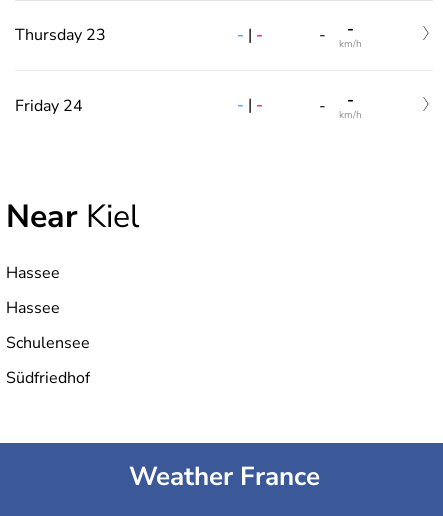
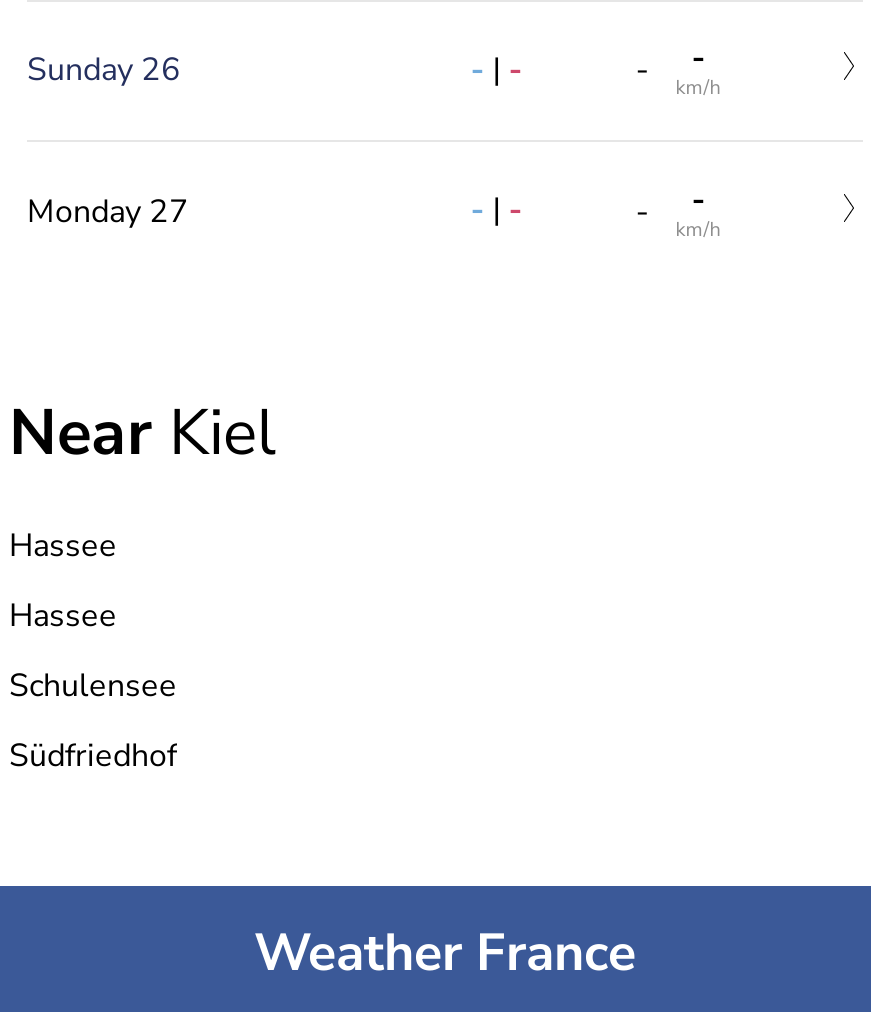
[15,24,106,46] Thursday 23 -> [27,49,181,93] Sunday 26
[15,95,83,117] Friday 24 -> [27,190,189,234] Monday 27

